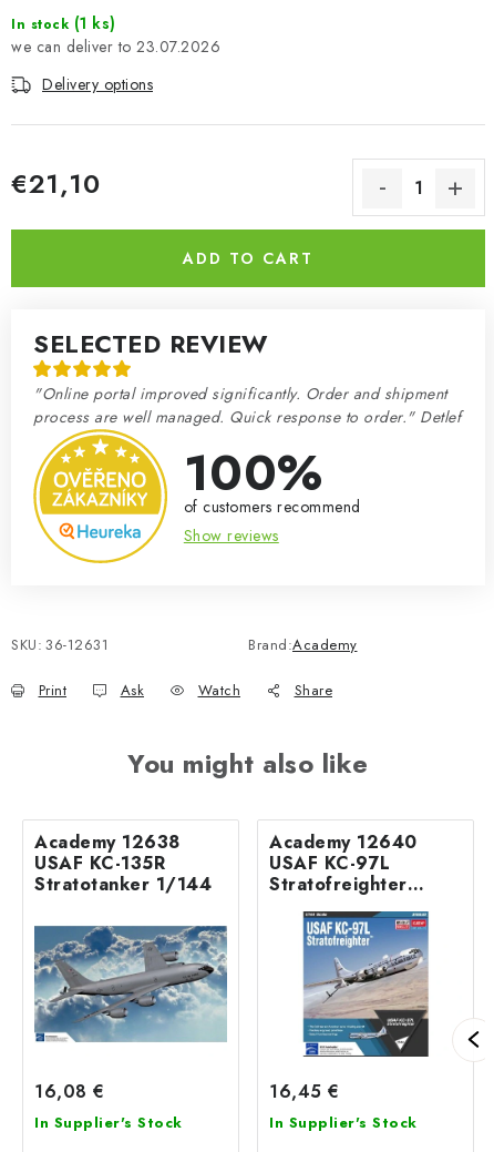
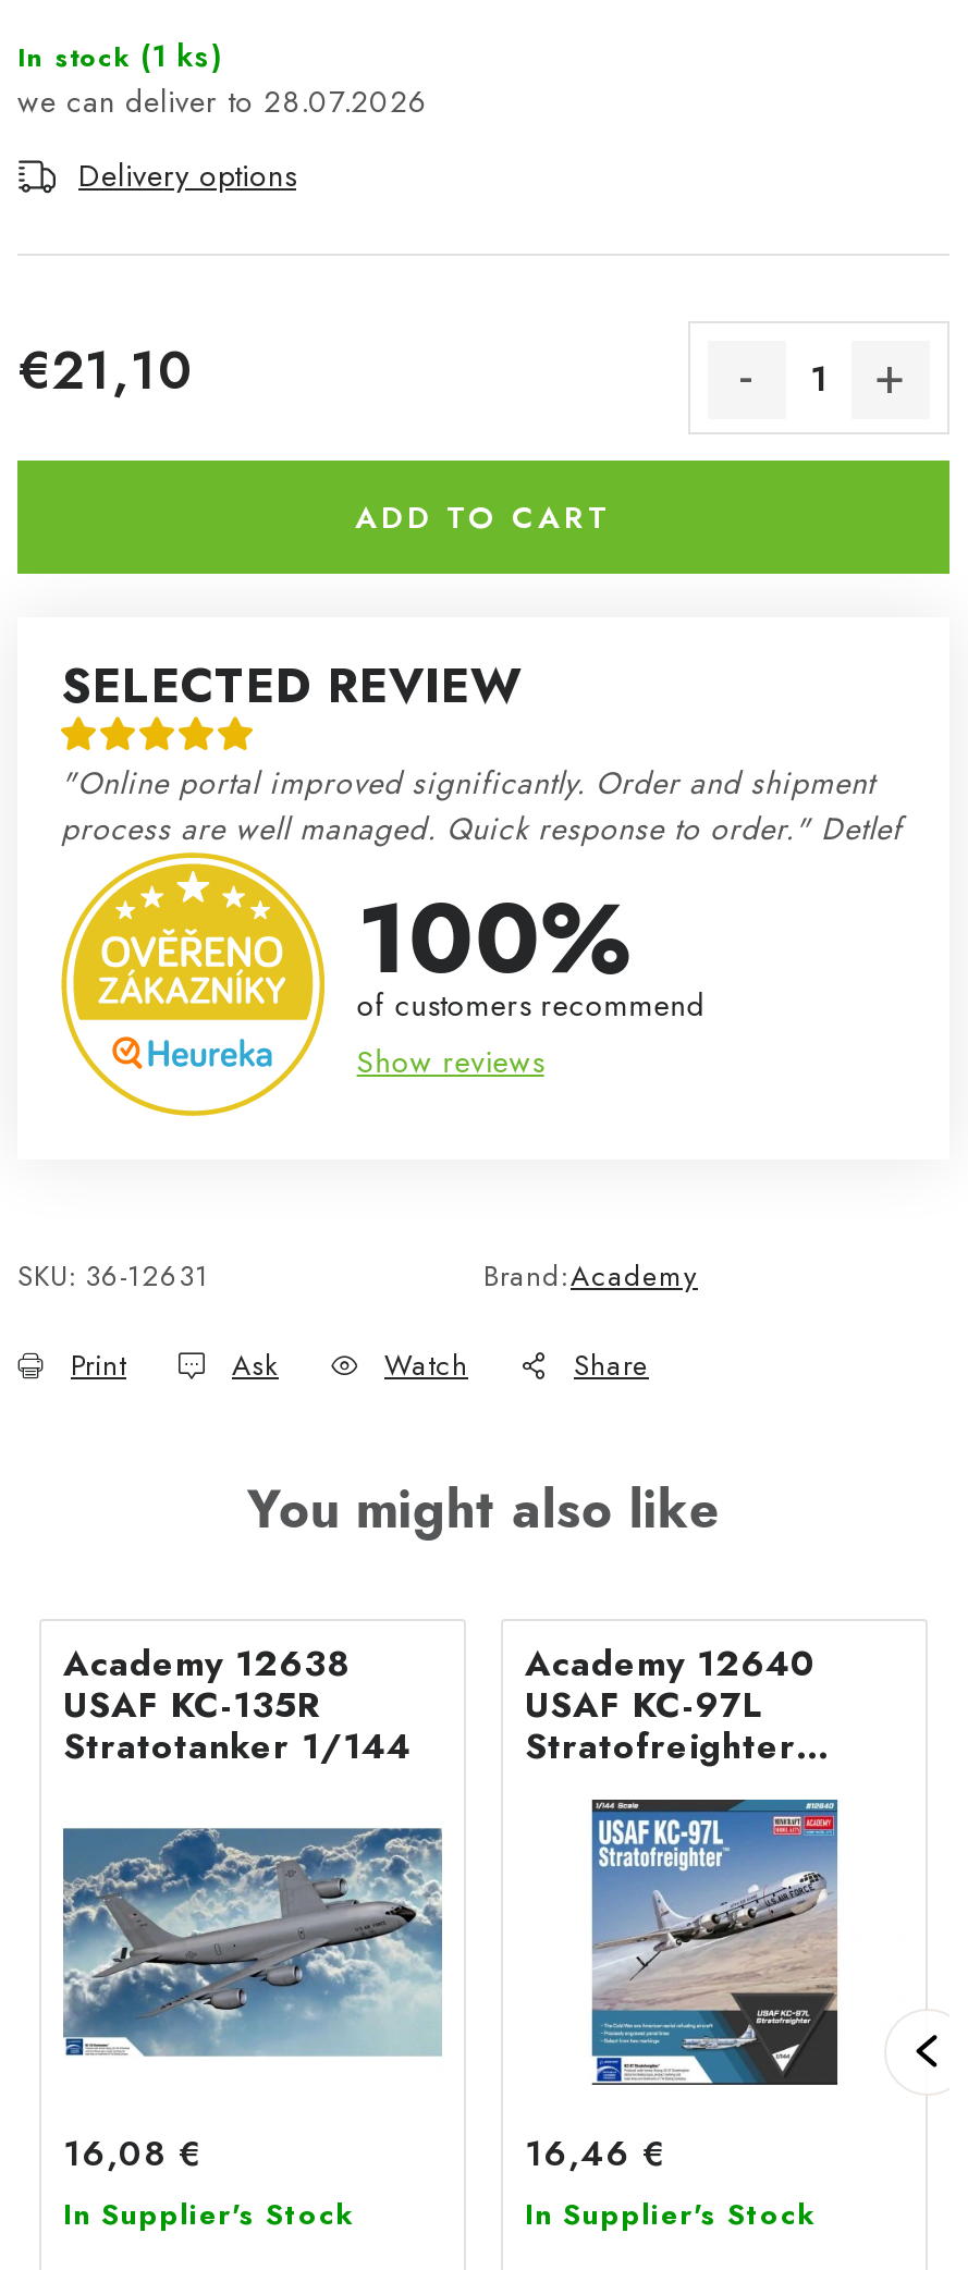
[136,35,220,58] 23.07.2026 -> [264,79,429,123] 28.07.2026
[269,1078,339,1104] 16,45 € -> [525,2128,665,2178] 16,46 €

